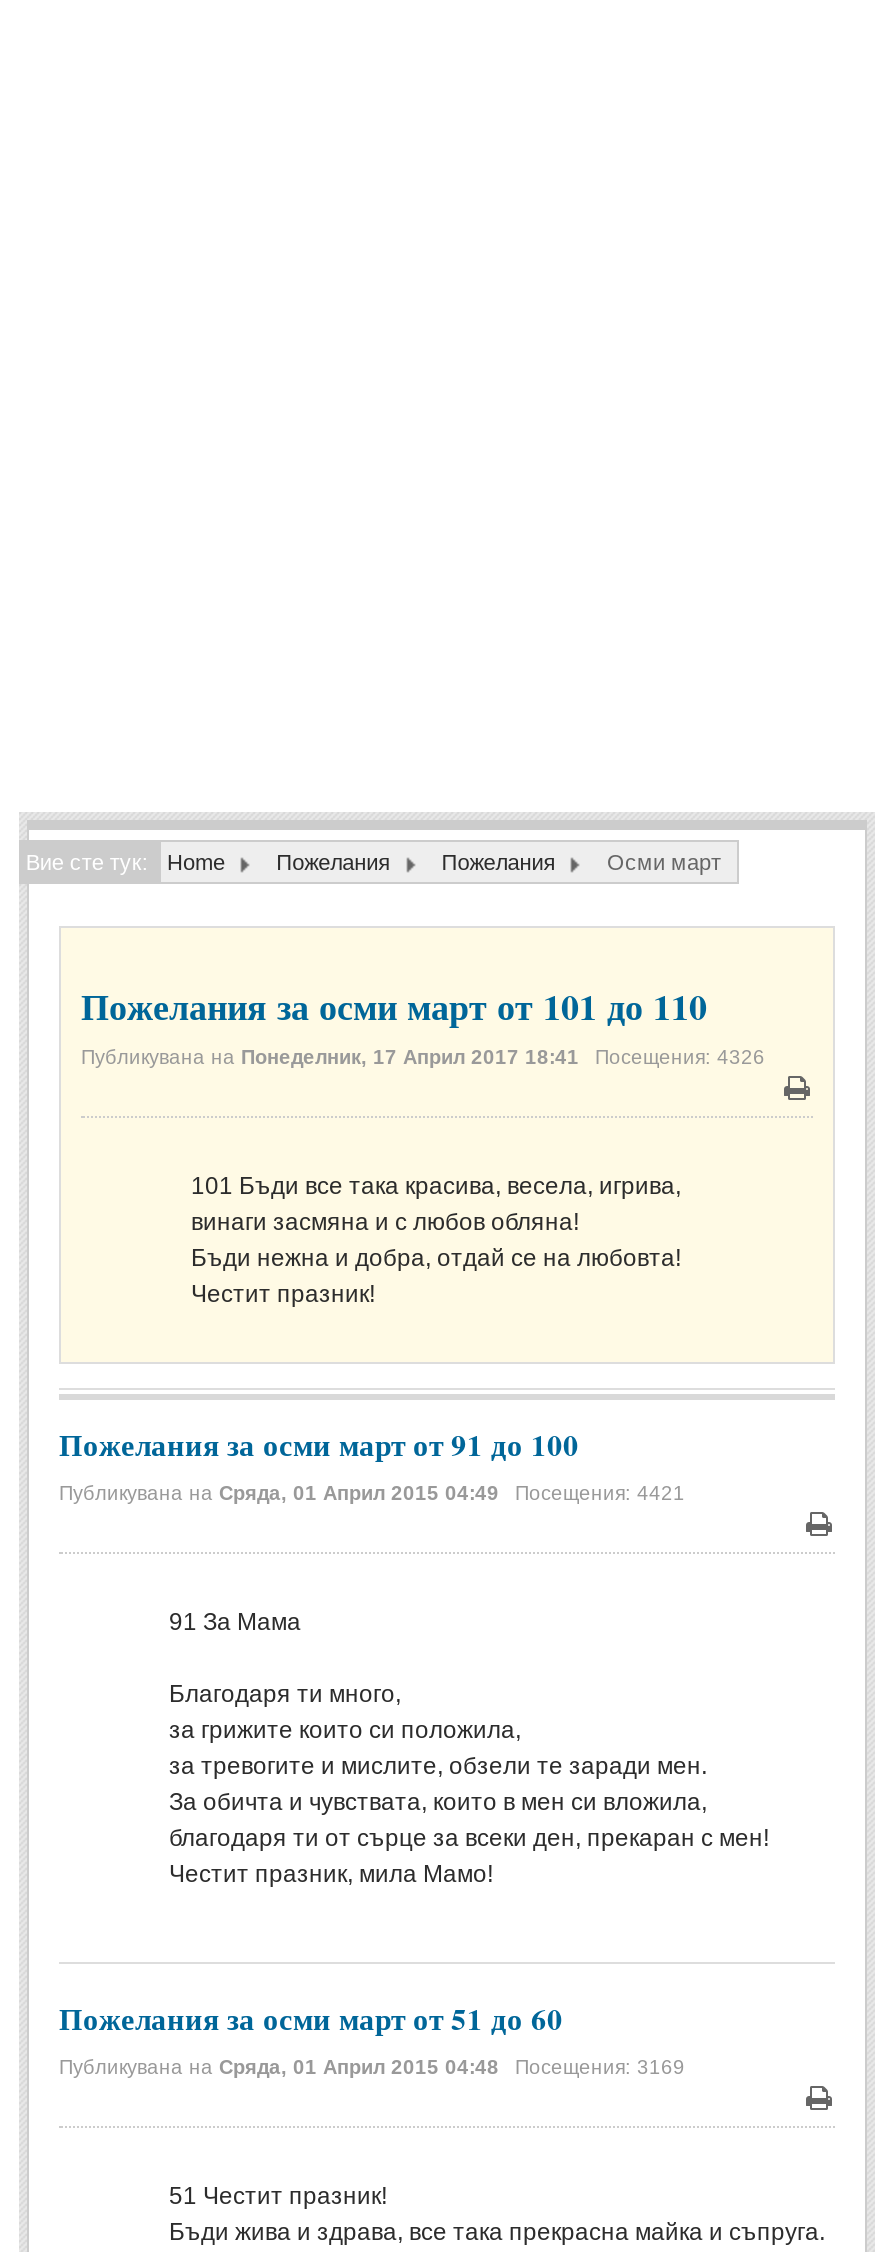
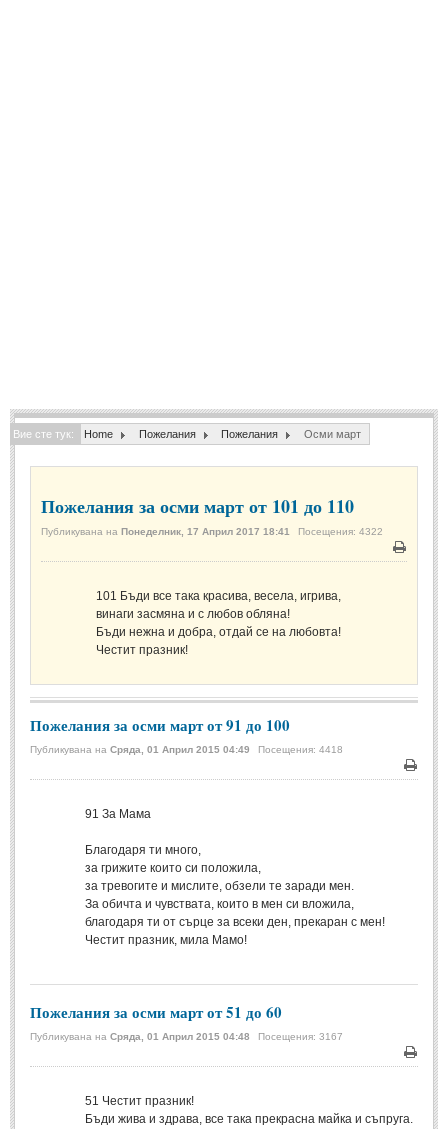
[595,1046,765,1068] Посещения: 4326 -> [298,526,383,537] Посещения: 4322
[515,1482,685,1504] Посещения: 4421 -> [258,744,343,755] Посещения: 4418
[59,2056,685,2078] Публикувана на Сряда, 01 Април 2015 04:48 Посещения: 3169 -> [30,1031,343,1042] Публикувана на Сряда, 01 Април 2015 04:48 Посещения: 3167

